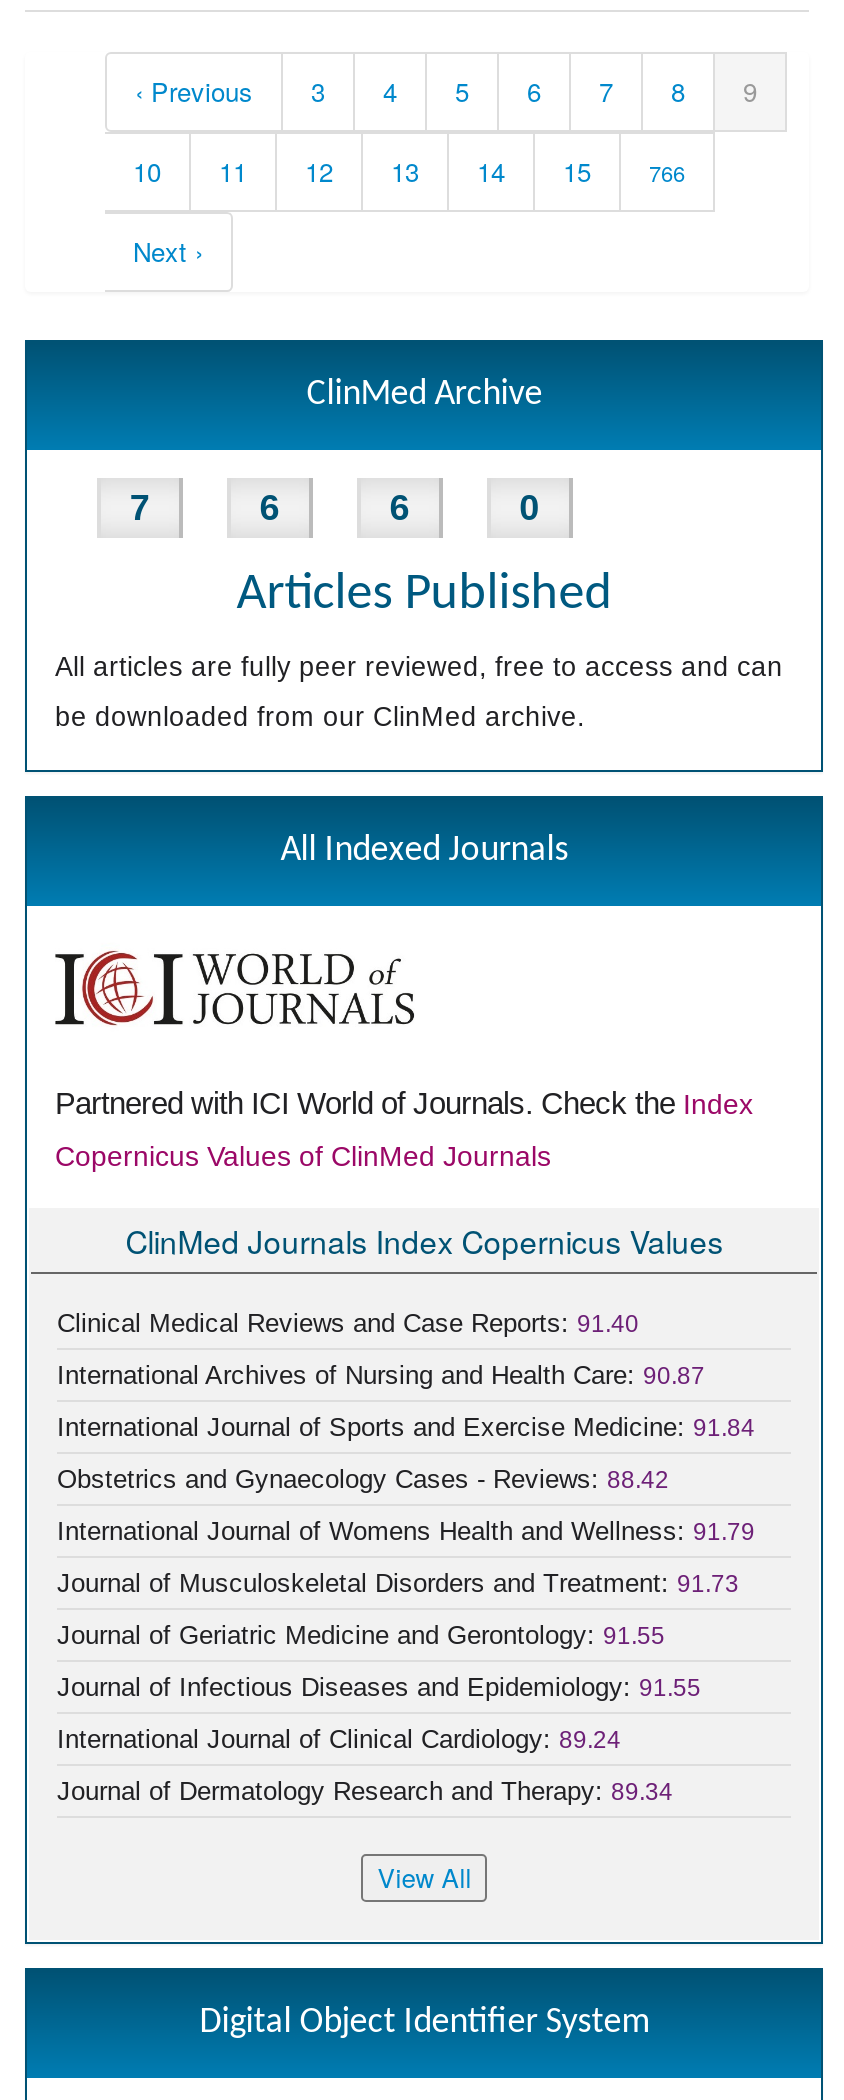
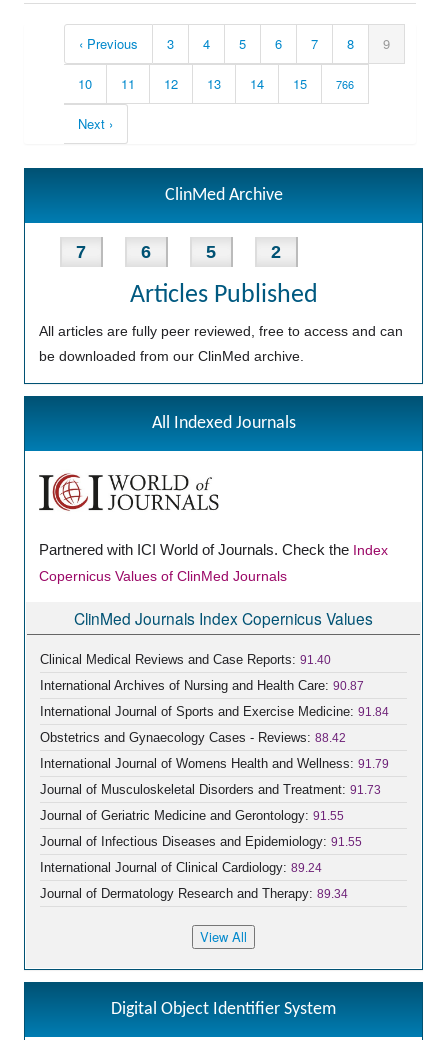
[389,488,409,528] 6 -> [206,242,216,262] 5
[519,488,539,528] 0 -> [271,242,281,262] 2

